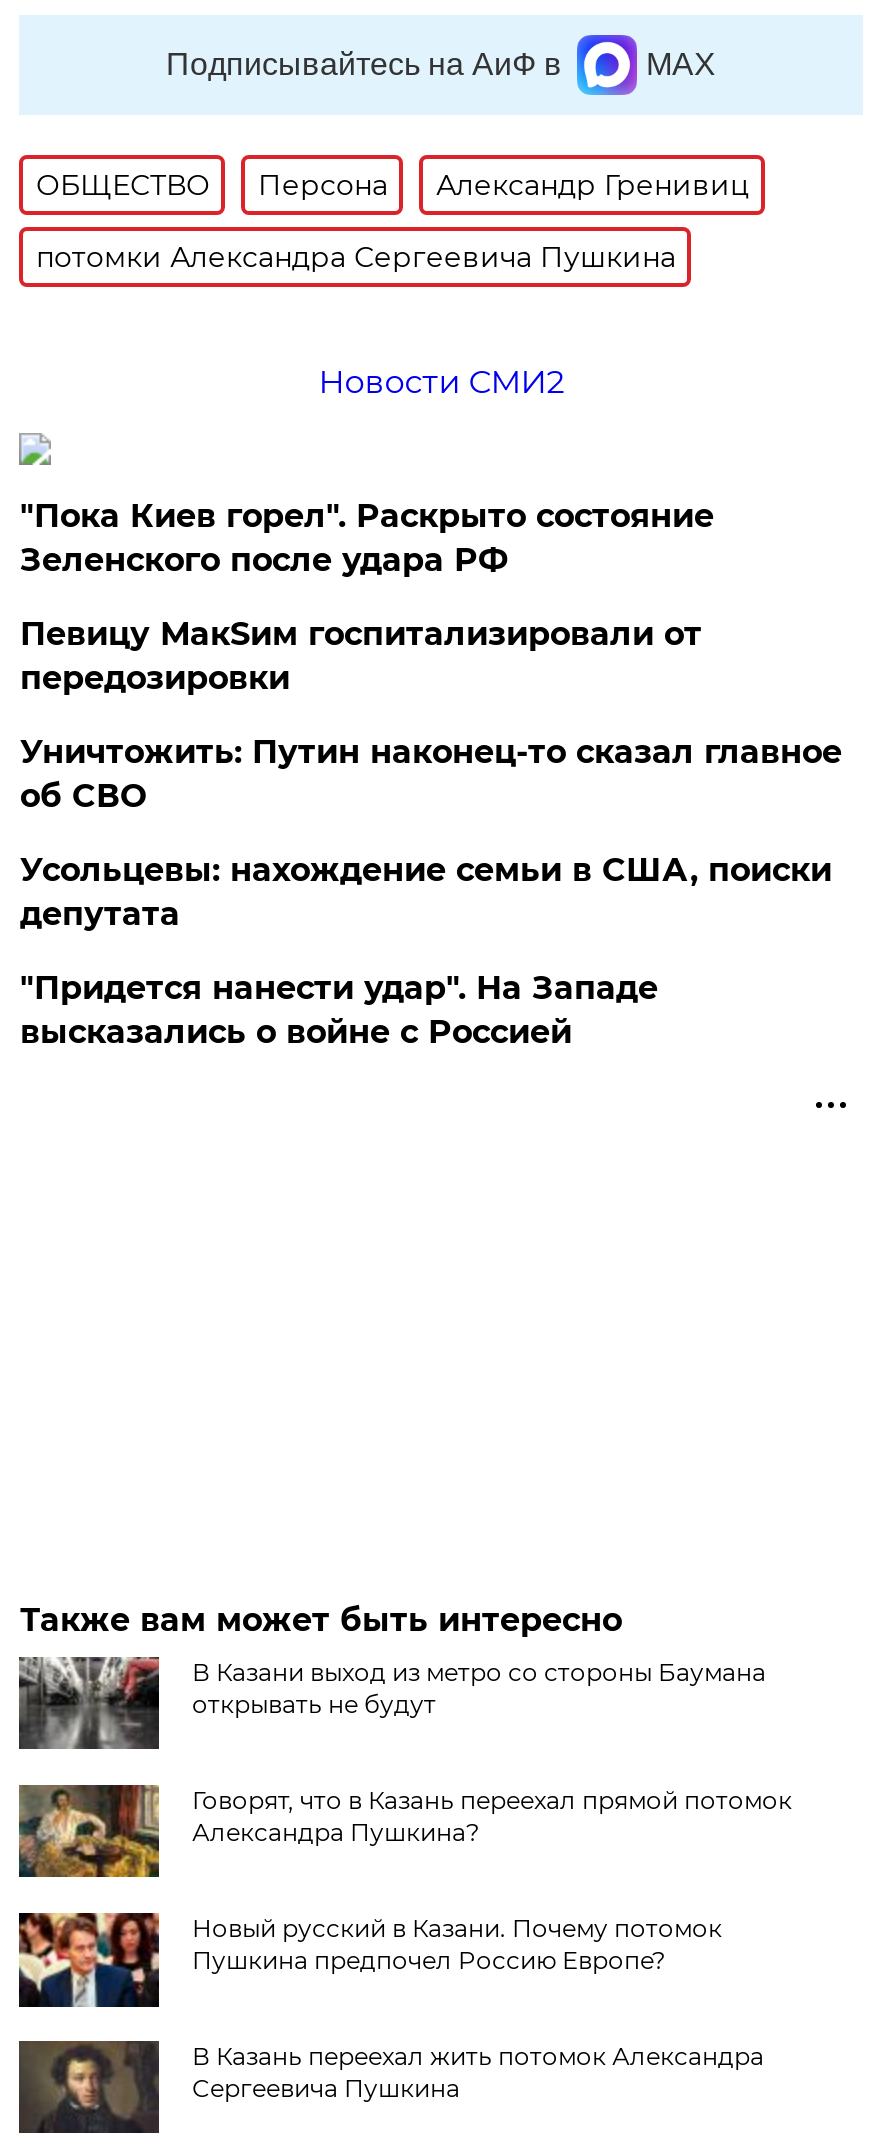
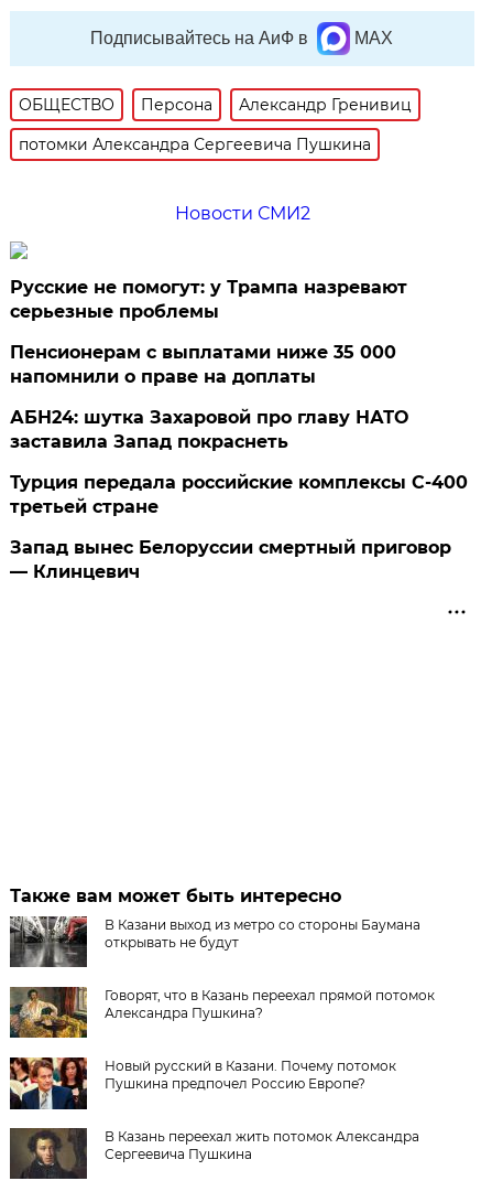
[20,497,714,579] "Пока Киев горел". Раскрыто состояние | Зеленского после удара РФ -> [10,277,408,322] Русские не помогут: у Трампа назревают | серьезные проблемы
[20,615,702,697] Певицу МакSим госпитализировали от | передозировки -> [10,342,397,387] Пенсионерам с выплатами ниже 35 000 | напомнили о праве на доплаты
[20,733,842,815] Уничтожить: Путин наконец-то сказал главное | об СВО -> [10,407,409,452] АБН24: шутка Захаровой про главу НАТО | заставила Запад покраснеть
[20,851,832,933] Усольцевы: нахождение семьи в США, поиски | депутата -> [10,472,468,517] Турция передала российские комплексы С-400 | третьей стране
[20,969,658,1051] "Придется нанести удар". На Западе | высказались о войне с Россией -> [10,537,452,582] Запад вынес Белоруссии смертный приговор | — Клинцевич

